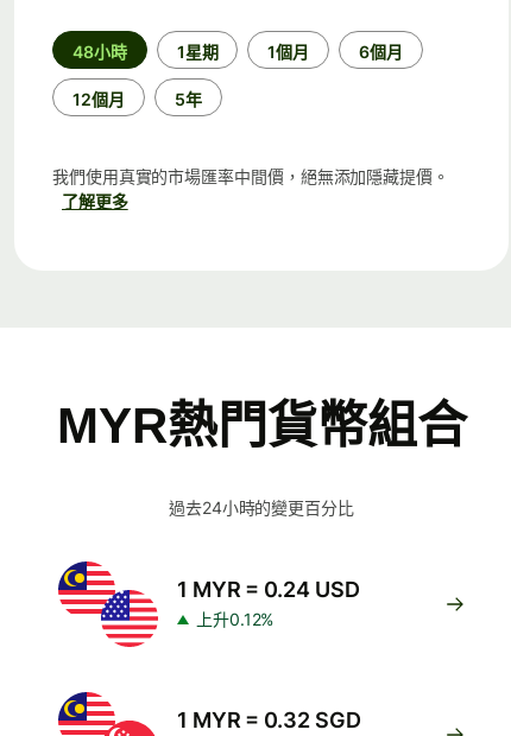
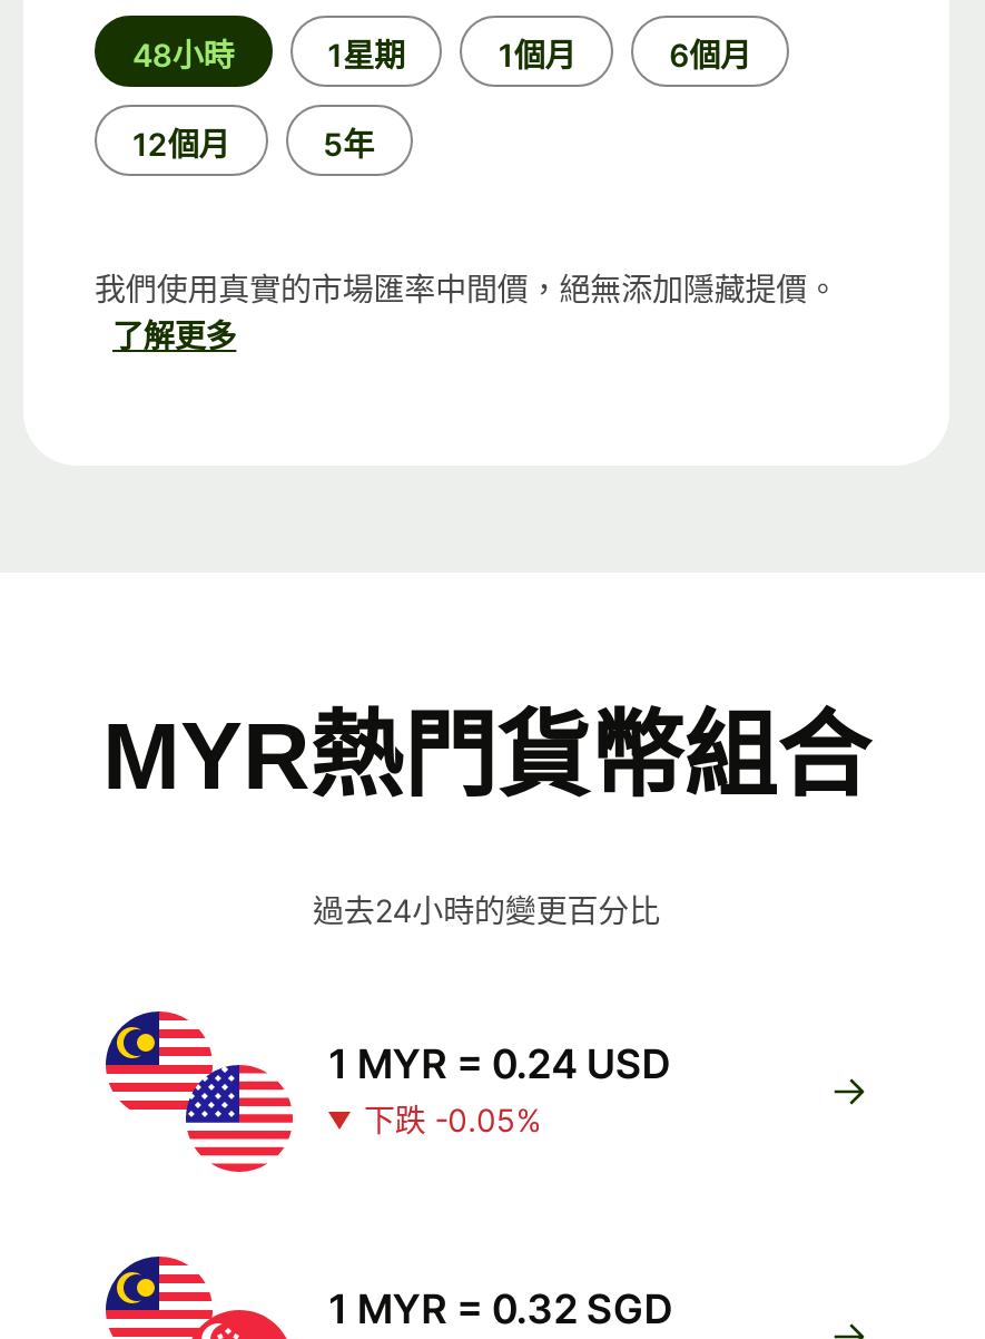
[196,609,274,629] 上升0.12% -> [364,1101,540,1138] 下跌 -0.05%

